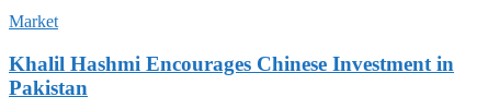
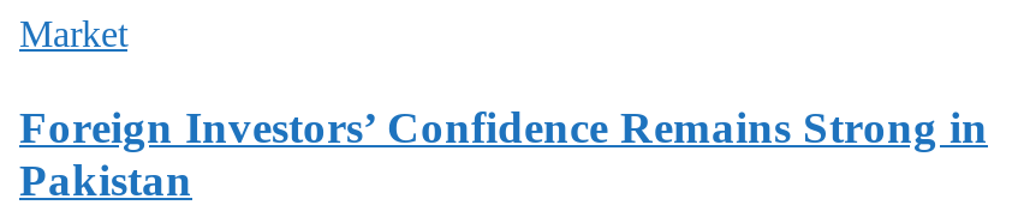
[9,52,454,75] Khalil Hashmi Encourages Chinese Investment in -> [19,101,988,151] Foreign Investors’ Confidence Remains Strong in

